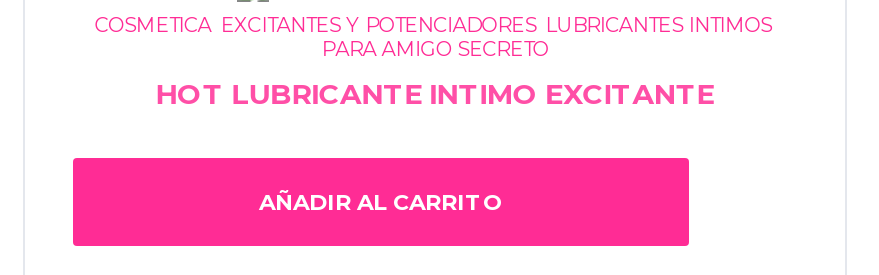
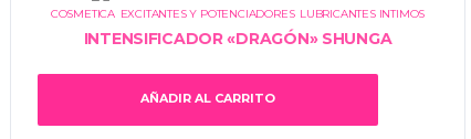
[156,37,714,112] PARA AMIGO SECRETO | HOT LUBRICANTE INTIMO EXCITANTE -> [84,29,392,48] INTENSIFICADOR «DRAGÓN» SHUNGA

